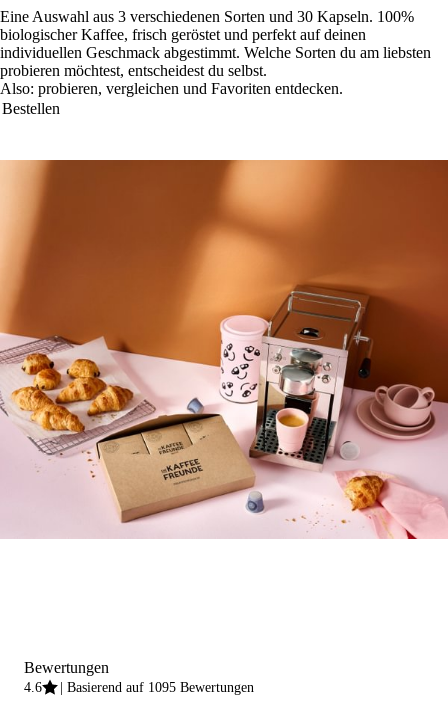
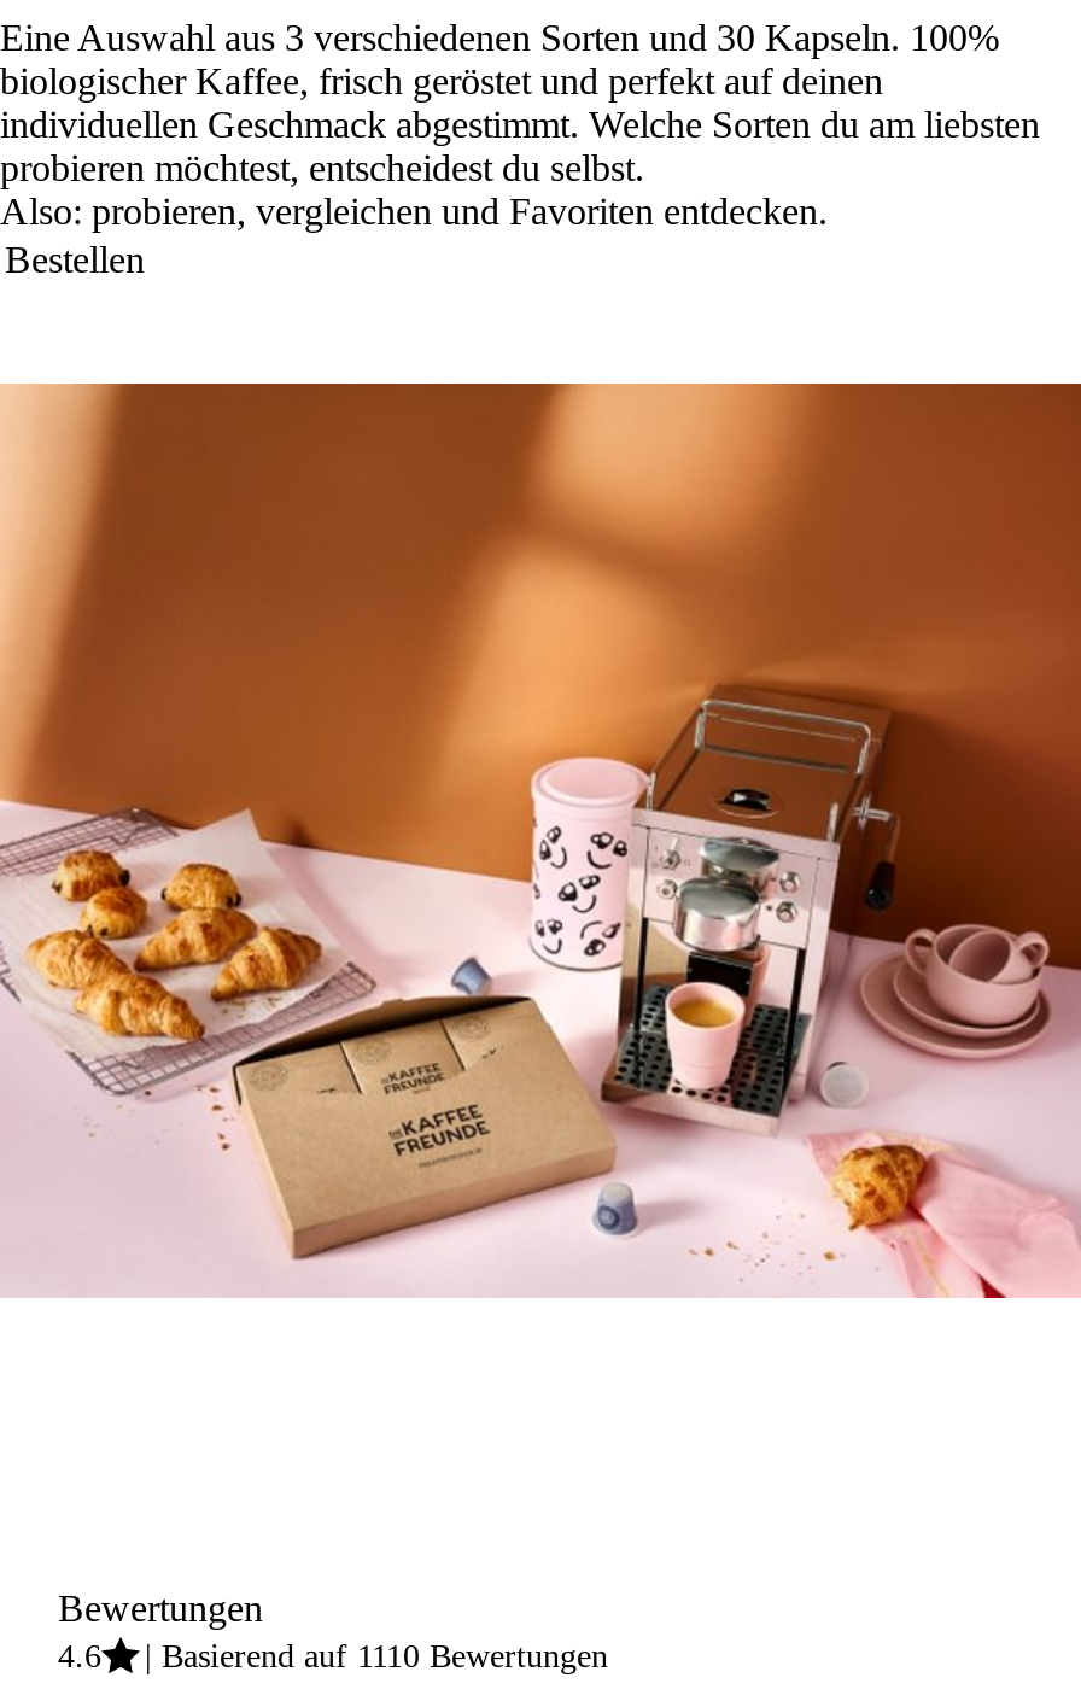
[67,679,254,694] Basierend auf 1095 Bewertungen -> [162,1637,608,1673] Basierend auf 1110 Bewertungen

